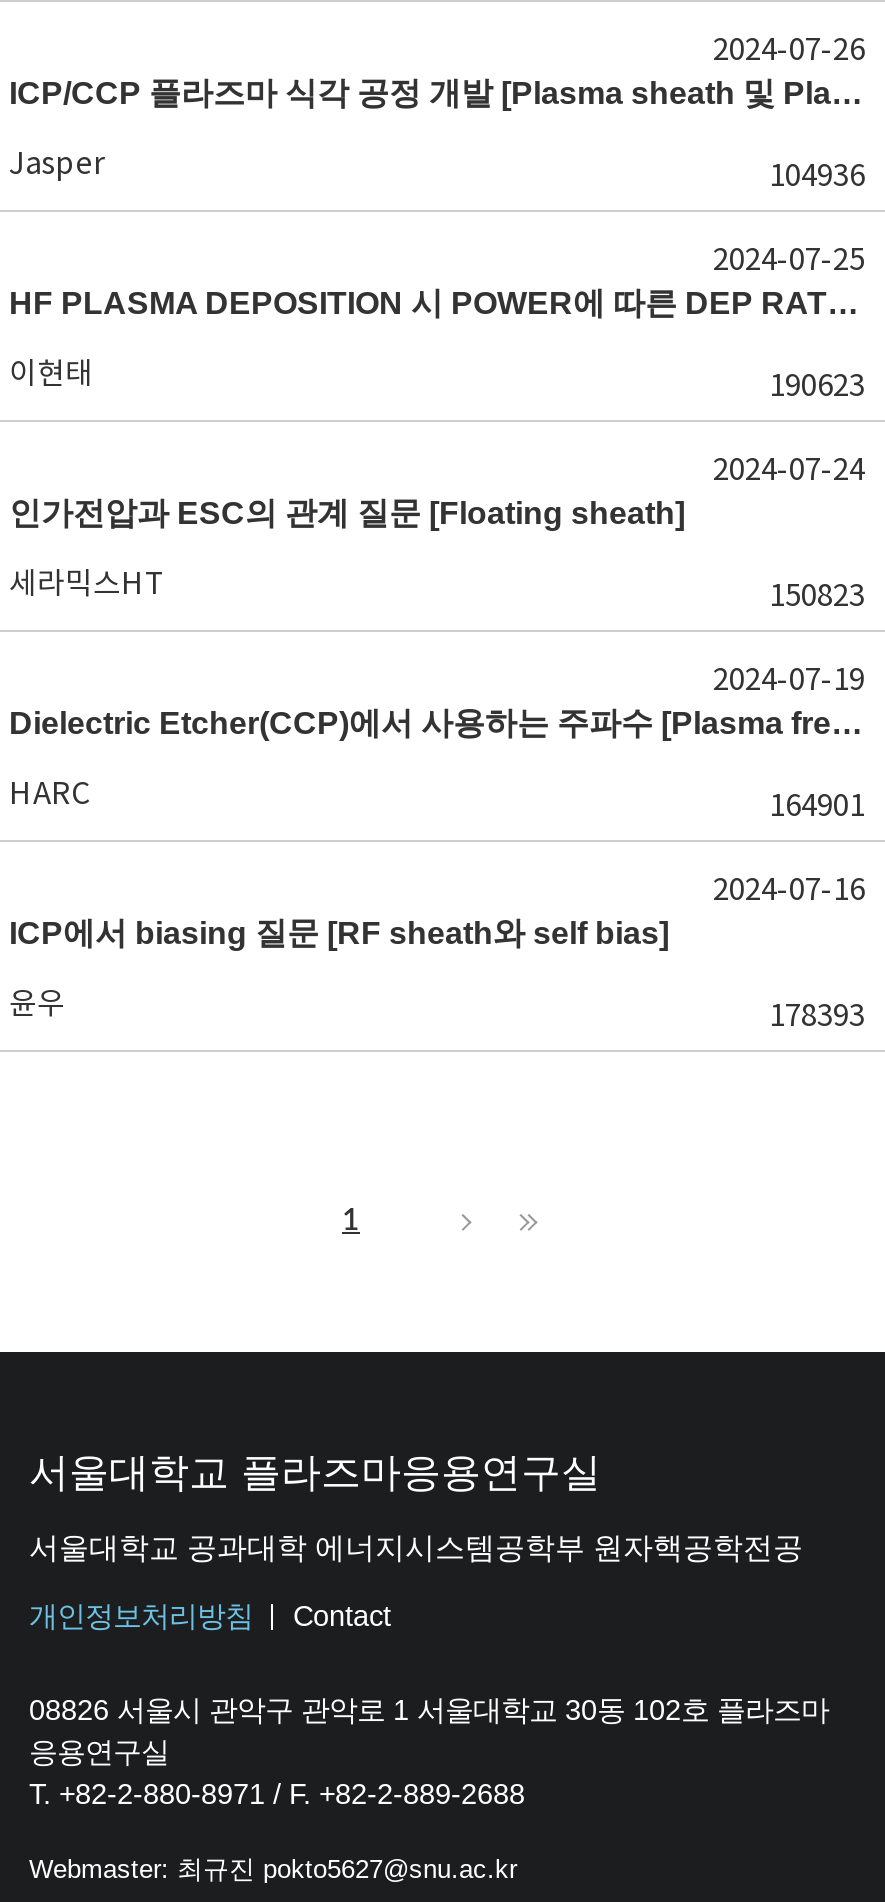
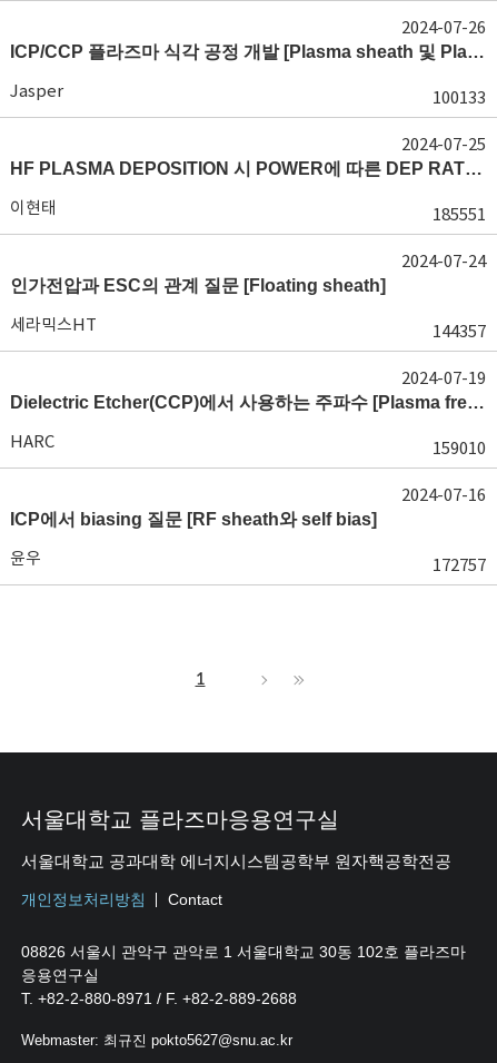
[769,156,865,194] 104936 -> [433,87,486,108] 100133
[769,366,865,404] 190623 -> [433,203,486,225] 185551
[769,576,865,614] 150823 -> [433,320,486,341] 144357
[769,786,865,824] 164901 -> [433,437,486,458] 159010
[769,996,865,1034] 178393 -> [433,554,486,575] 172757

